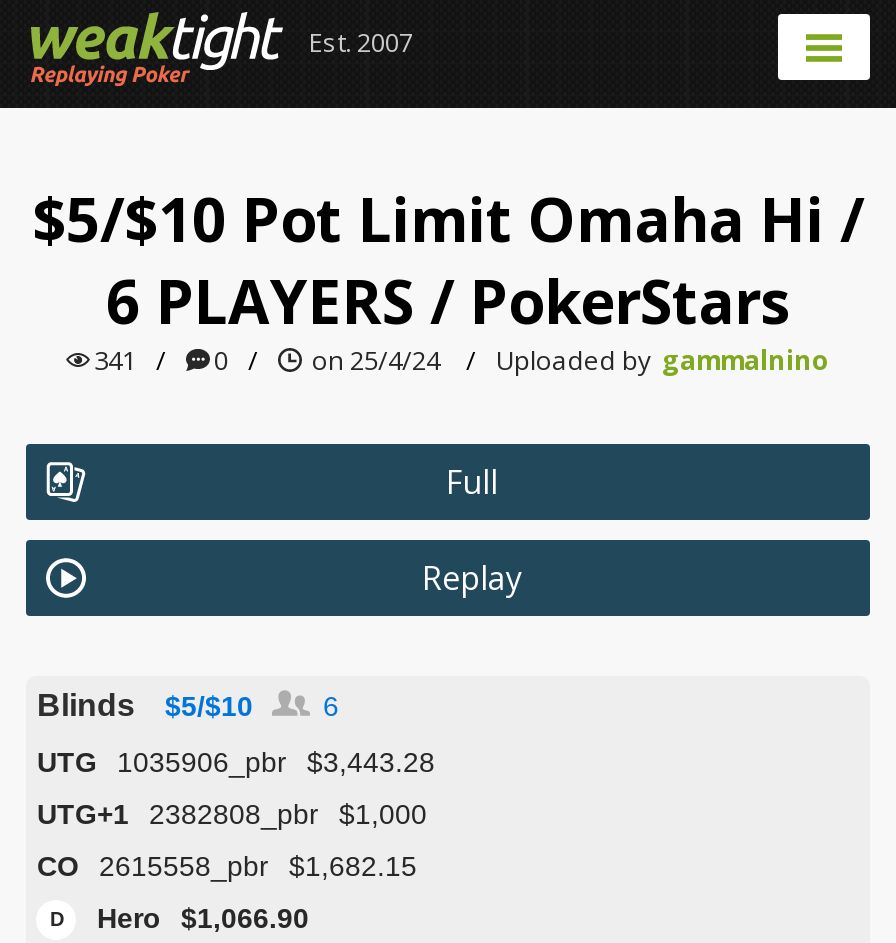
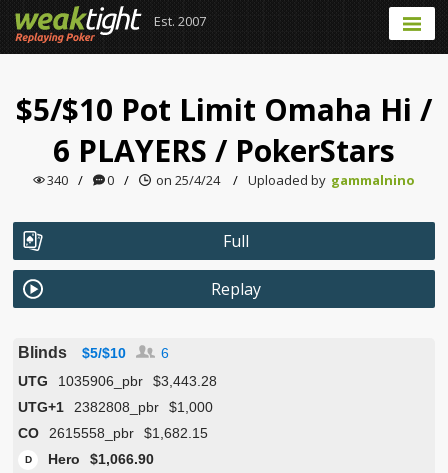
[94,342,830,378] 341 / 0 / on 25/4/24 / Uploaded by gammalnino -> [47,171,415,189] 340 / 0 / on 25/4/24 / Uploaded by gammalnino

